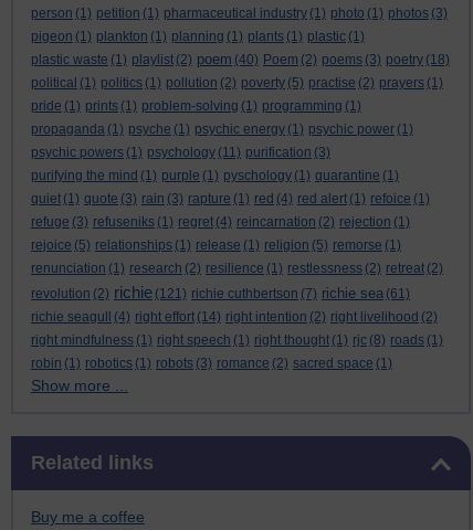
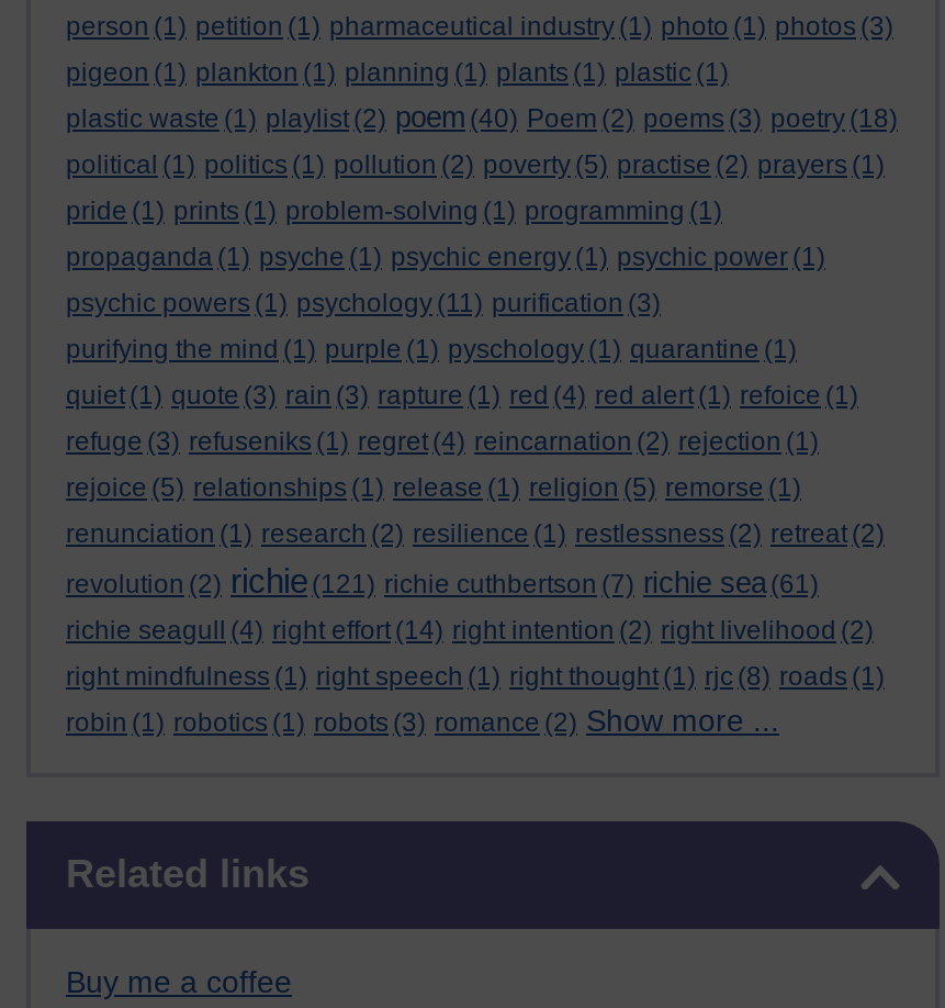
[31,356,392,395] robin (1) robotics (1) robots (3) romance (2) sacred space (1) | Show more ... -> [66,703,779,739] robin (1) robotics (1) robots (3) romance (2) Show more ...

